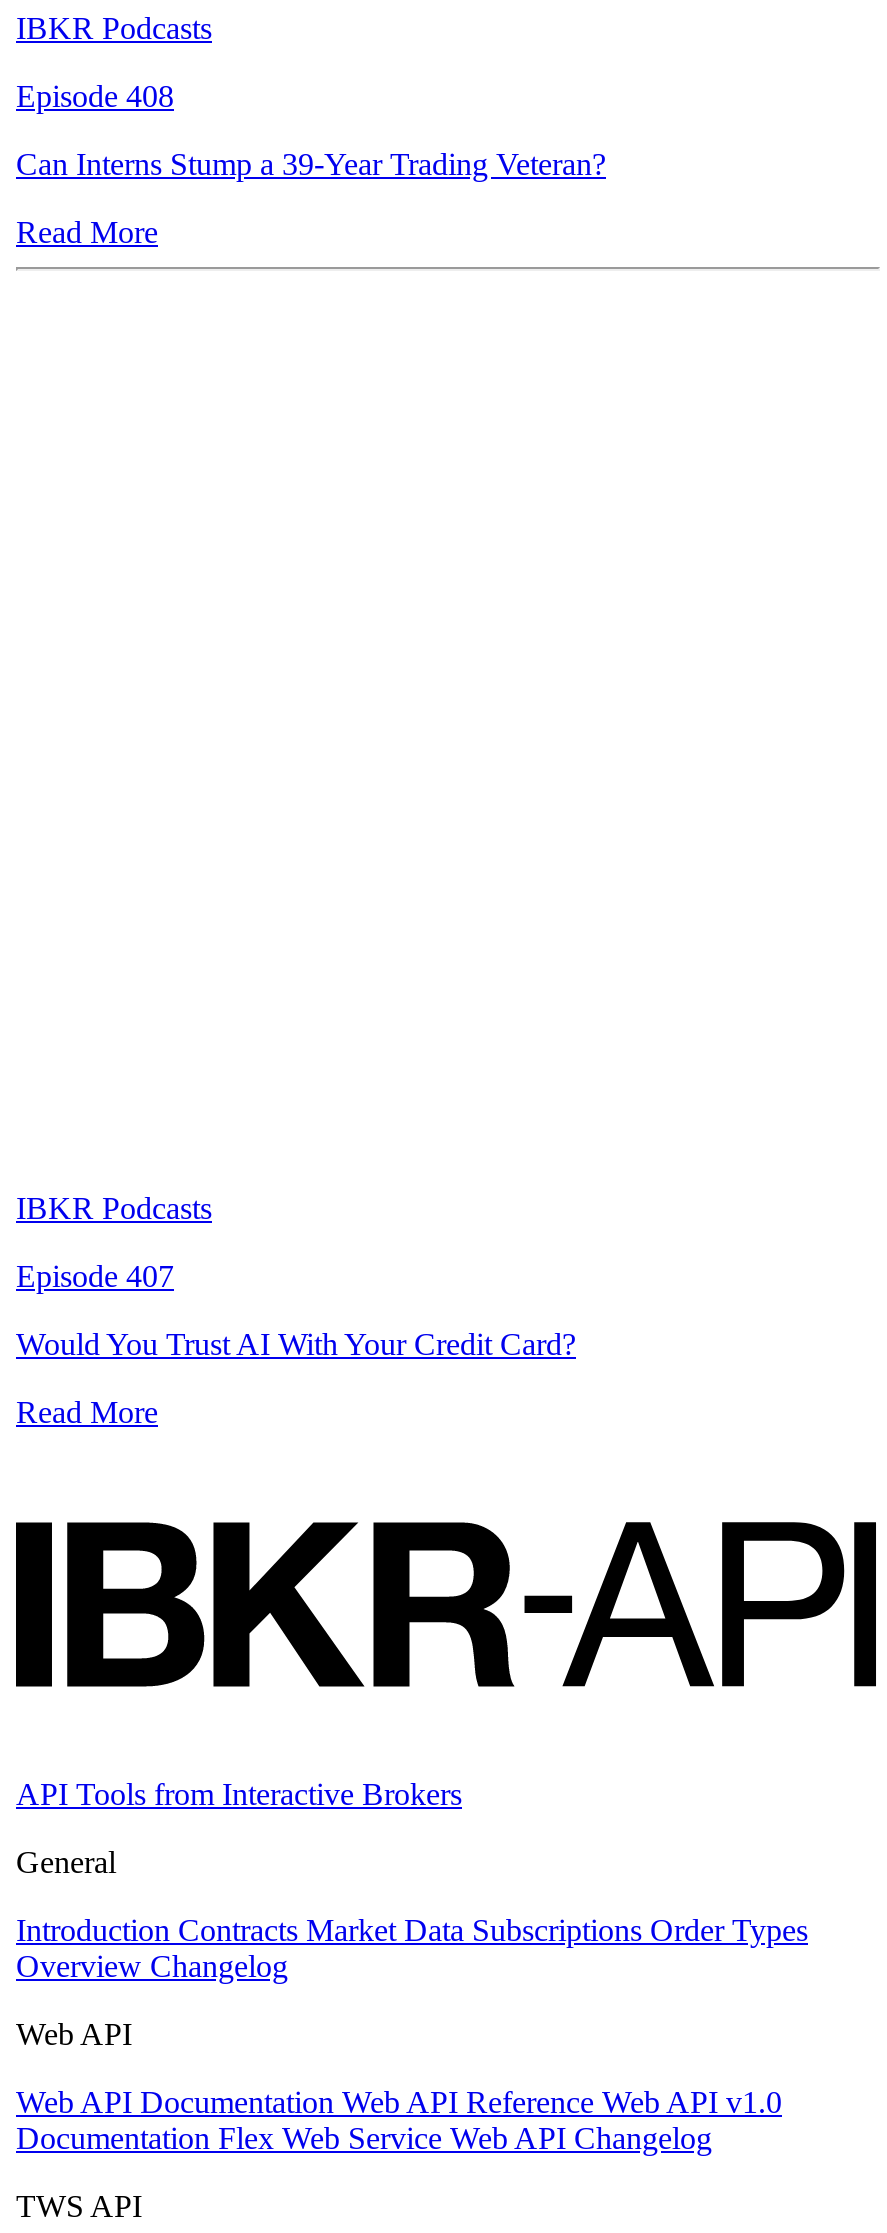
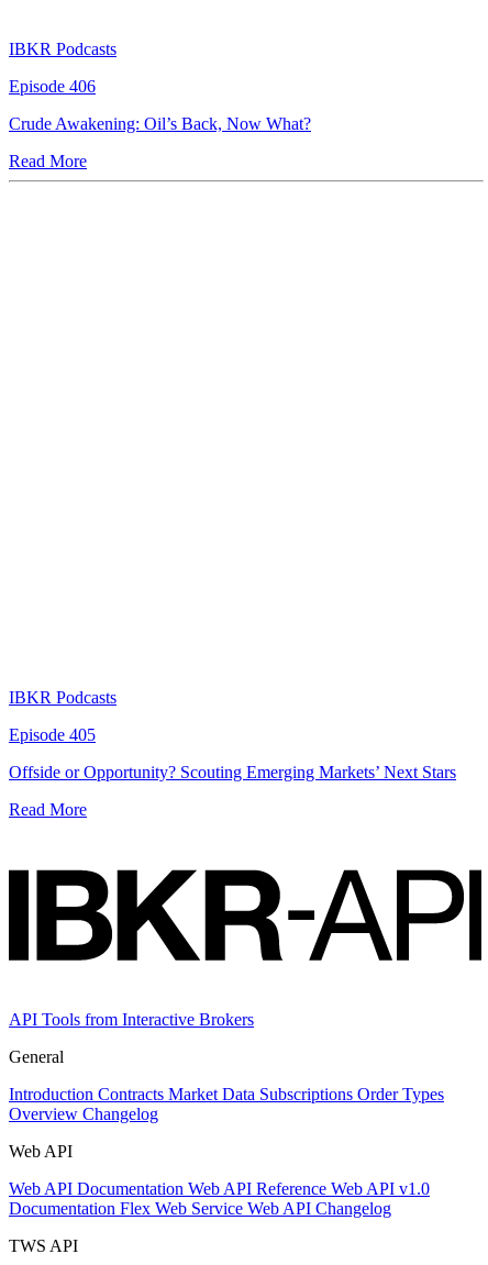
[16,79,174,113] Episode 408 -> [9,77,96,96] Episode 406
[16,147,606,181] Can Interns Stump a 39-Year Trading Veteran? -> [9,114,311,133] Crude Awakening: Oil’s Back, Now What?
[16,1259,174,1293] Episode 407 -> [9,725,96,744] Episode 405
[16,1327,576,1361] Would You Trust AI With Your Credit Card? -> [9,763,456,781] Offside or Opportunity? Scouting Emerging Markets’ Next Stars

